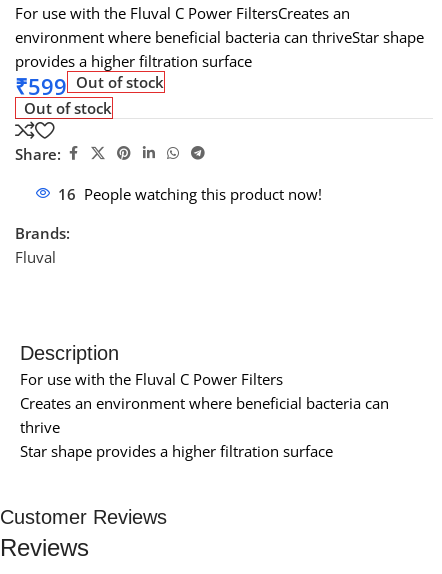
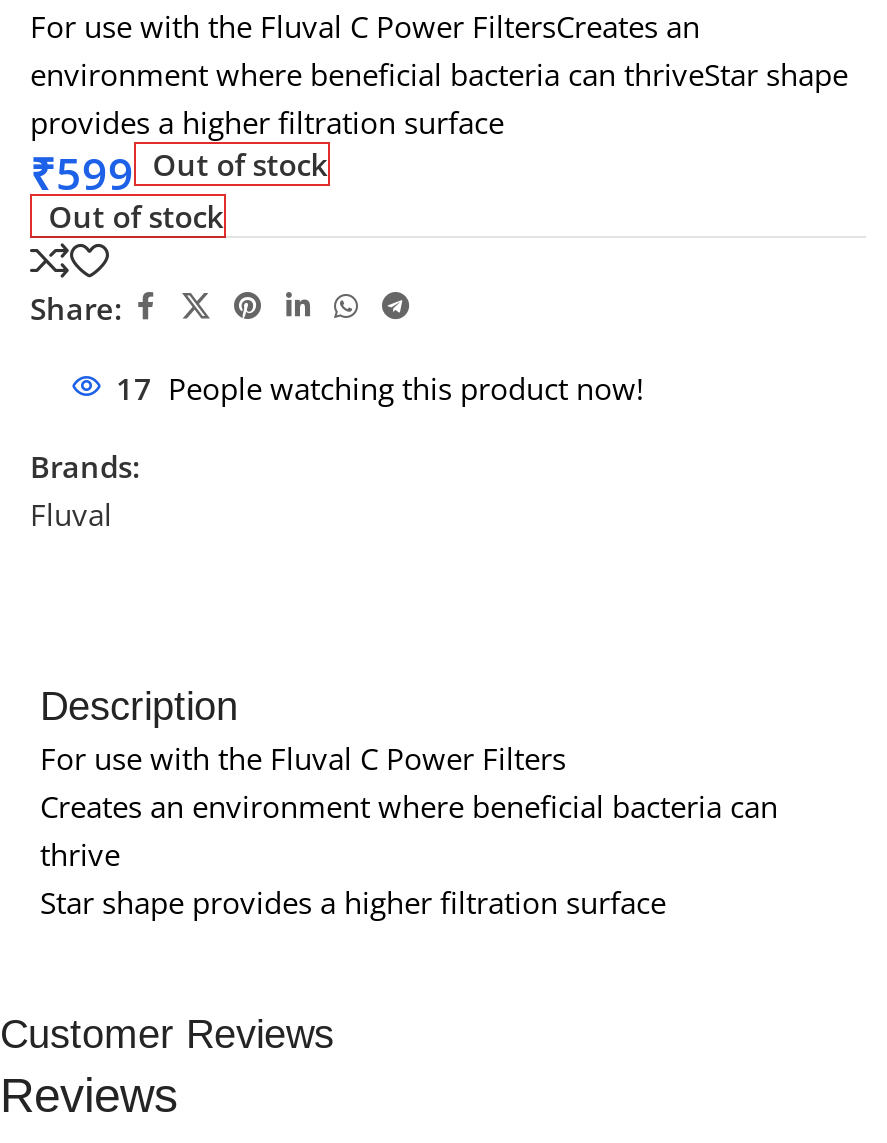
[58,184,322,204] 16 People watching this product now! -> [116,368,644,408] 17 People watching this product now!

